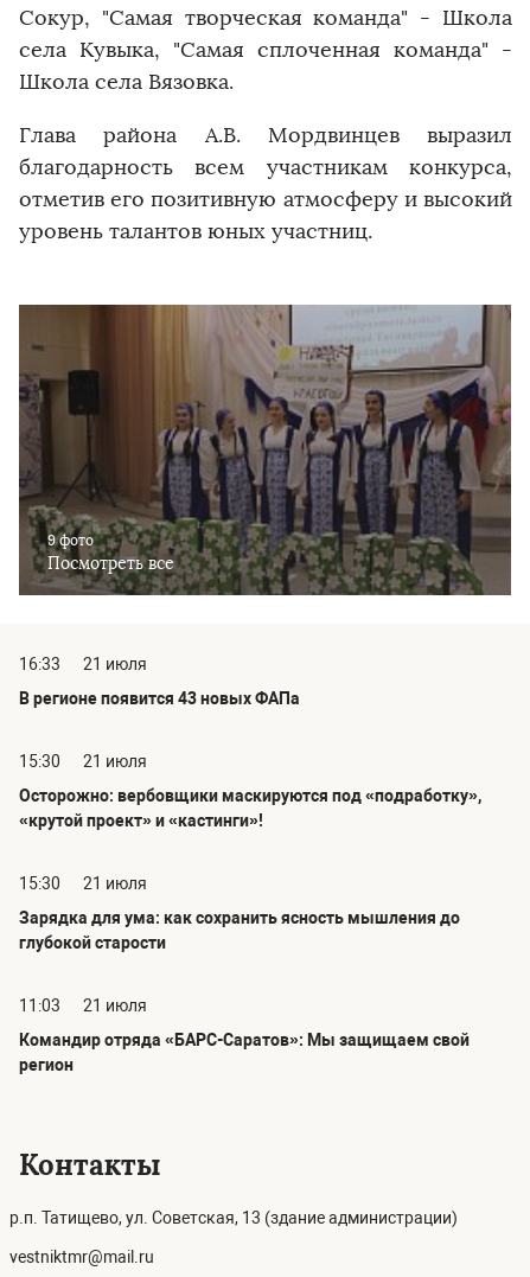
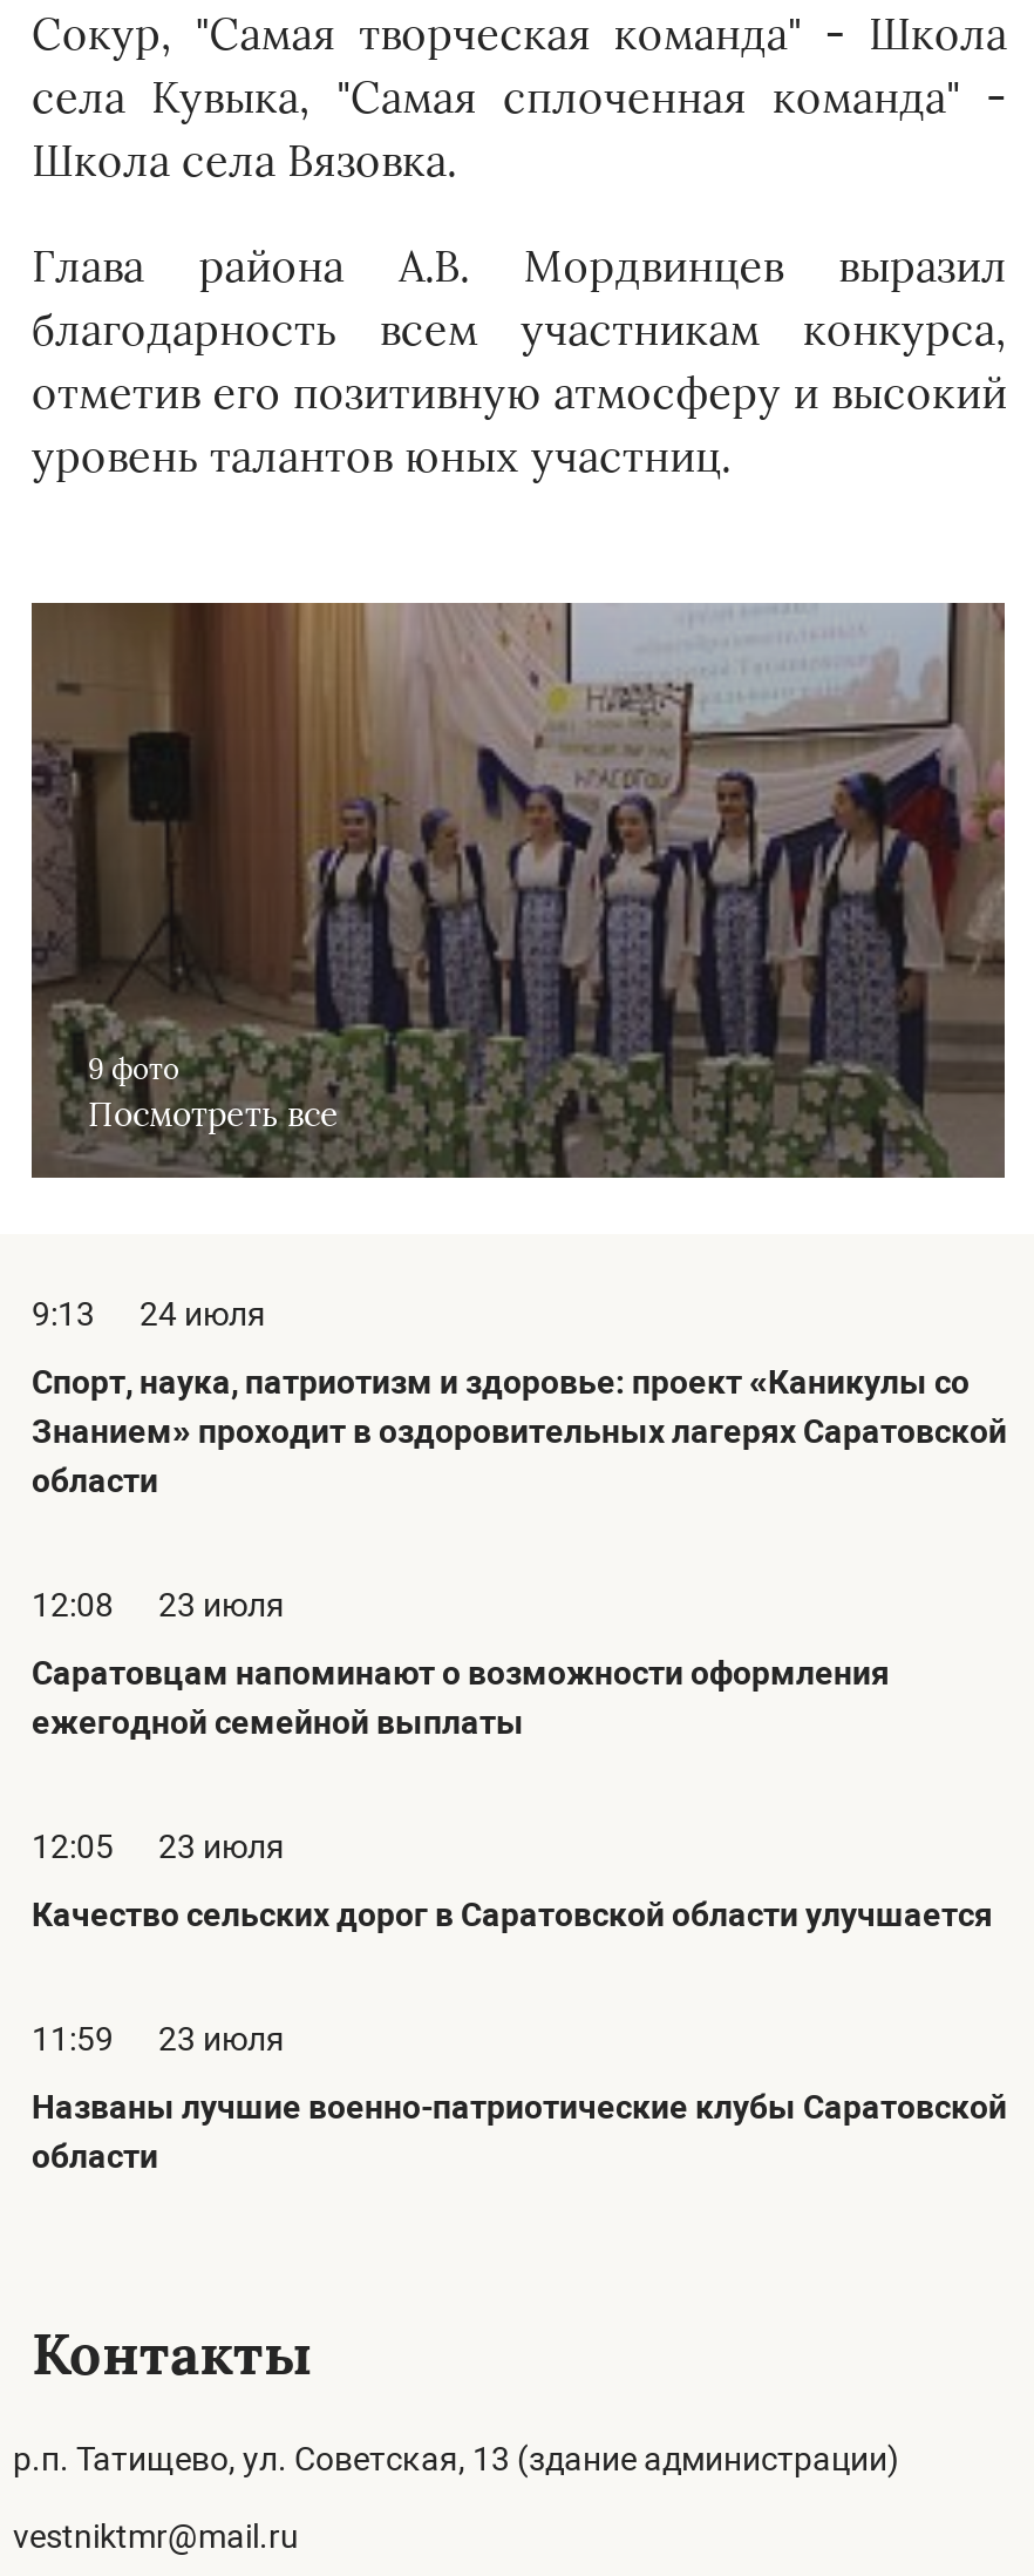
[19,655,147,673] 16:33 | 21 июля -> [32,1295,266,1333] 9:13 | 24 июля
[19,689,300,708] В регионе появится 43 новых ФАПа -> [32,1363,1007,1499] Спорт, наука, патриотизм и здоровье: проект «Каникулы со | Знанием» проходит в оздоровительных лагерях Саратовской | области
[19,752,147,771] 15:30 | 21 июля -> [32,1586,285,1623] 12:08 | 23 июля
[19,786,481,830] Осторожно: вербовщики маскируются под «подработку», | «крутой проект» и «кастинги»! -> [32,1654,890,1741] Саратовцам напоминают о возможности оформления | ежегодной семейной выплаты
[19,874,147,893] 15:30 | 21 июля -> [32,1828,285,1865] 12:05 | 23 июля
[19,908,460,952] Зарядка для ума: как сохранить ясность мышления до | глубокой старости -> [32,1896,993,1933] Качество сельских дорог в Саратовской области улучшается
[19,996,147,1015] 11:03 | 21 июля -> [32,2020,285,2058] 11:59 | 23 июля
[19,1030,470,1074] Командир отряда «БАРС-Саратов»: Мы защищаем свой | регион -> [32,2088,1007,2175] Названы лучшие военно-патриотические клубы Саратовской | области

